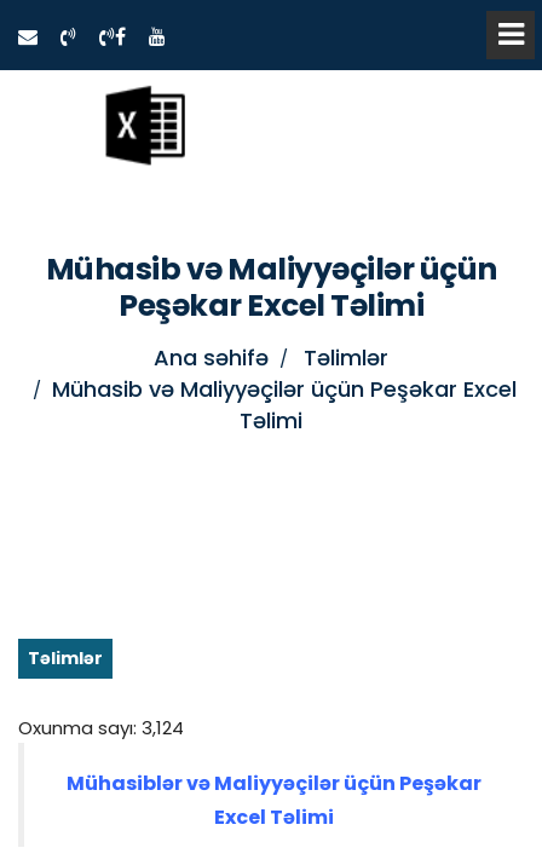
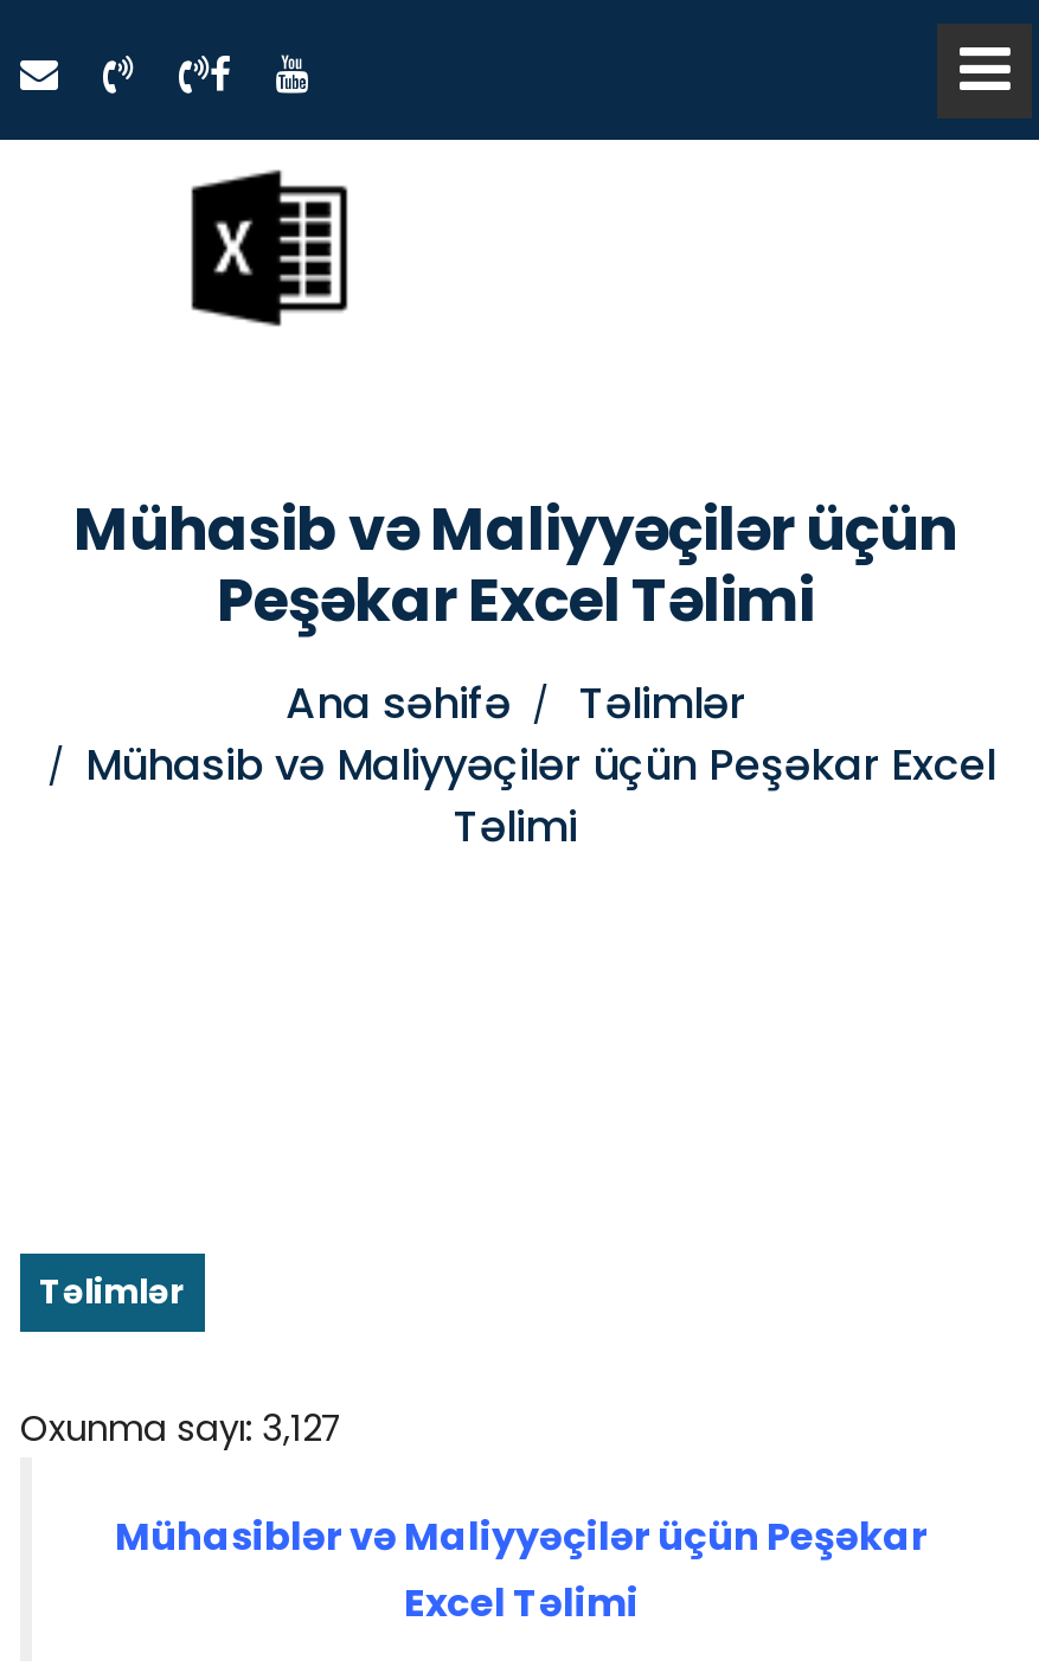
[18,715,184,740] Oxunma sayı: 3,124 -> [20,1403,342,1453] Oxunma sayı: 3,127

